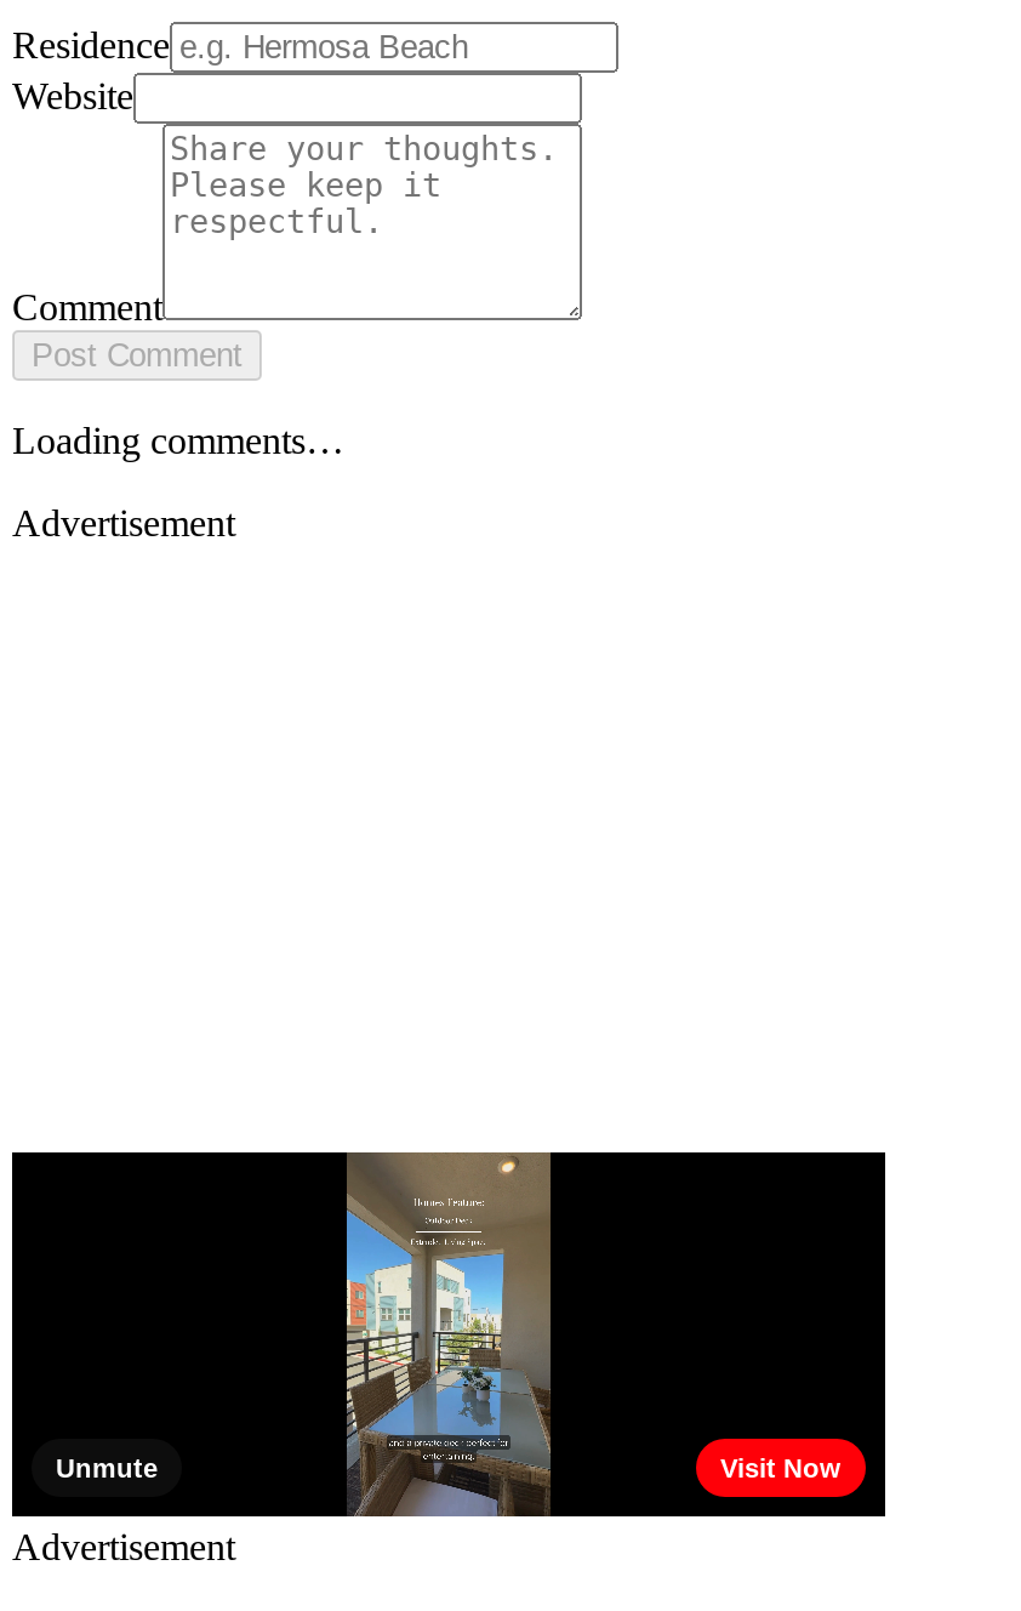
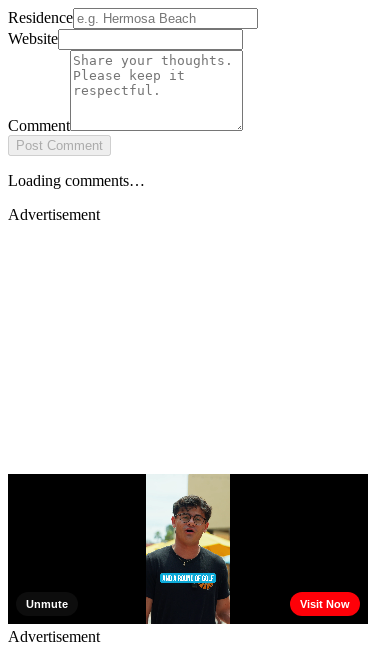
[344,1150,551,1519] [image] -> [145,474,231,624] [image]

